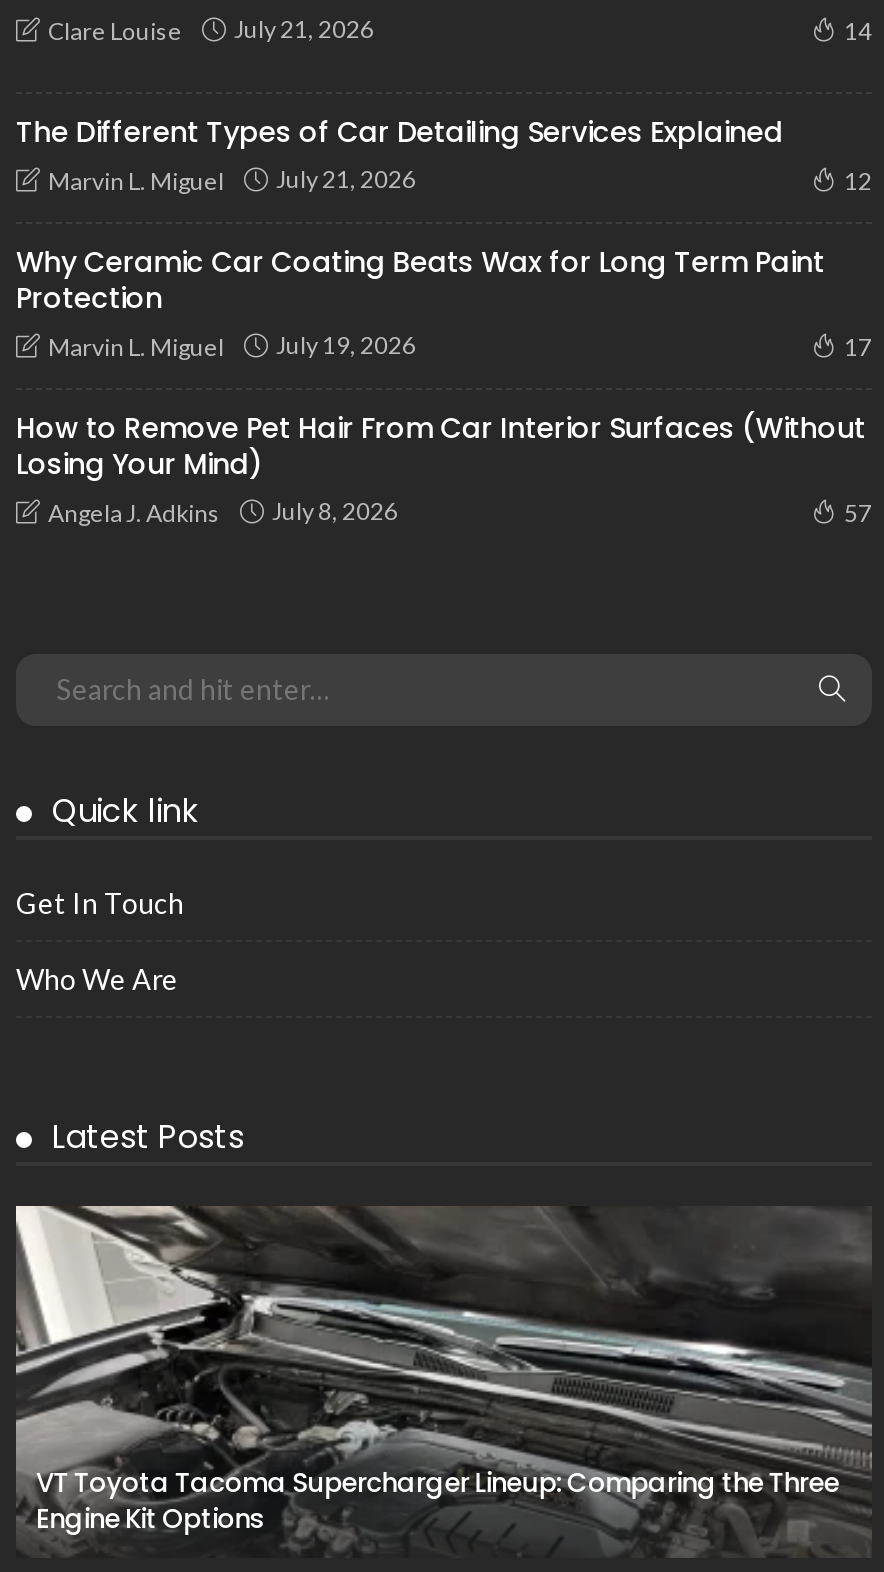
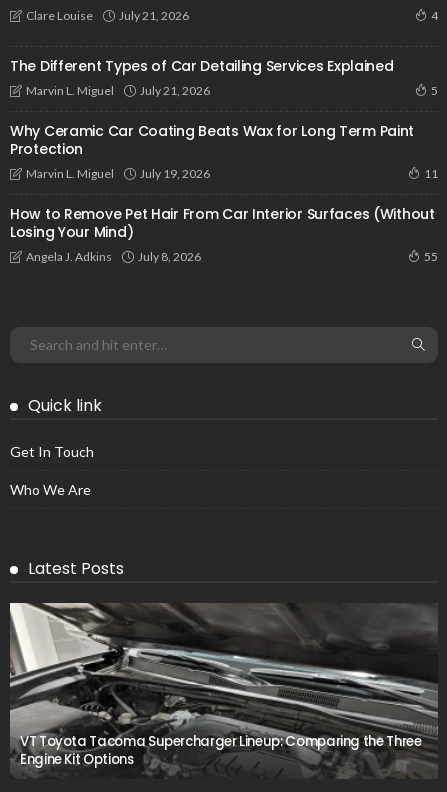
[844,15,872,45] 14 -> [431,8,438,23] 4
[844,165,872,195] 12 -> [431,83,438,98] 5
[844,331,872,361] 17 -> [424,166,438,181] 11
[844,497,872,527] 57 -> [424,249,438,264] 55

